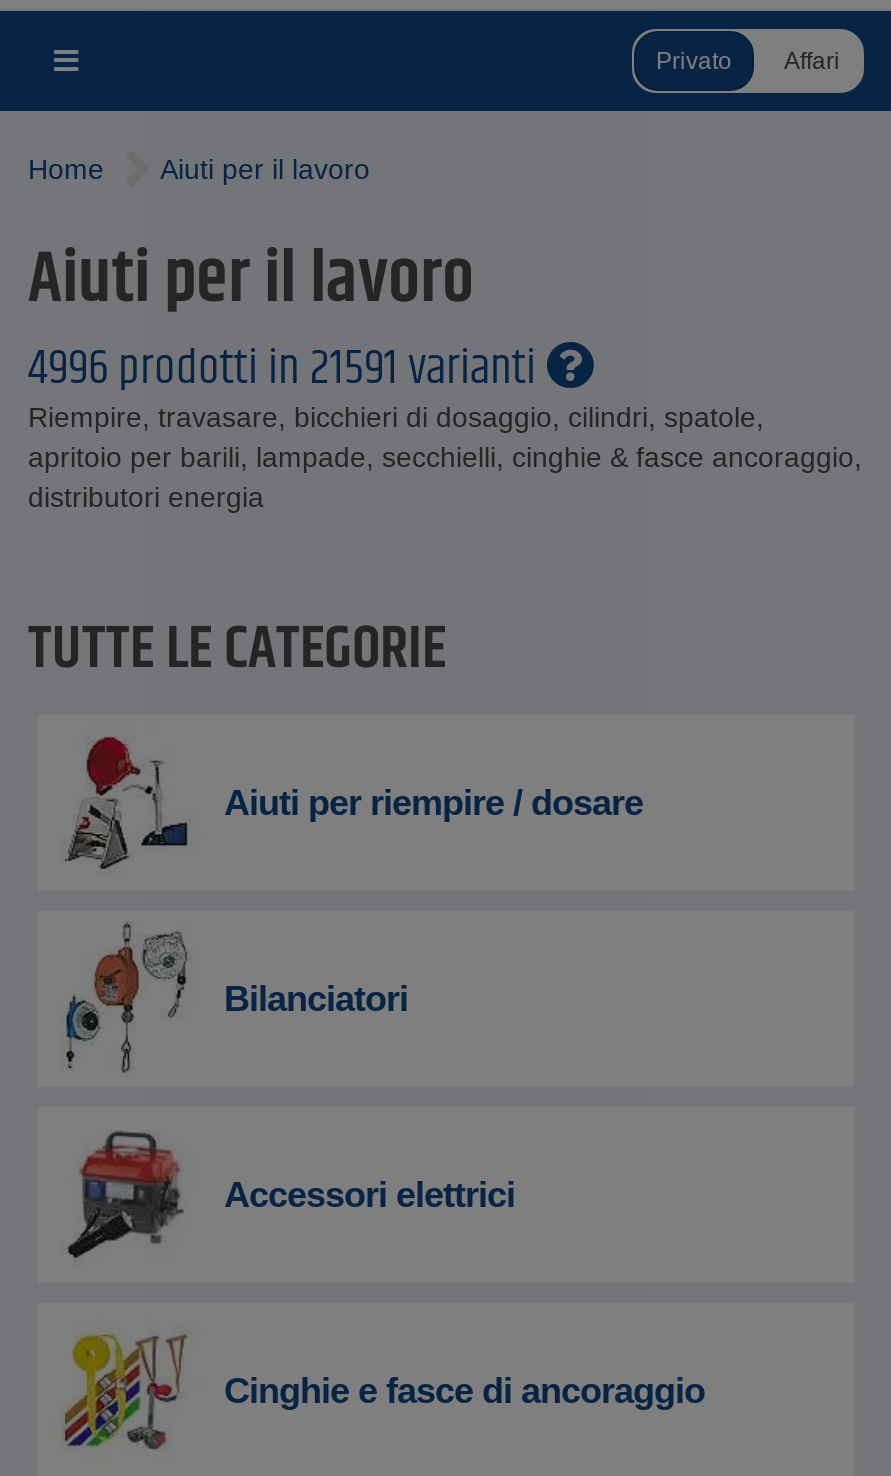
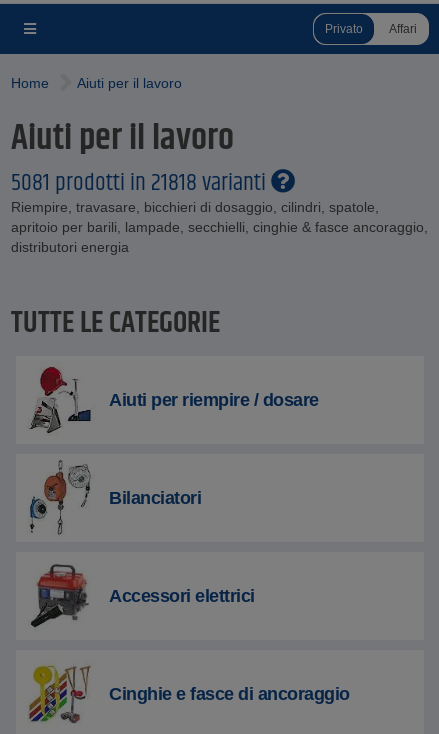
[28,333,546,405] 4996 prodotti in 21591 varianti -> [11,165,271,201] 5081 prodotti in 21818 varianti

